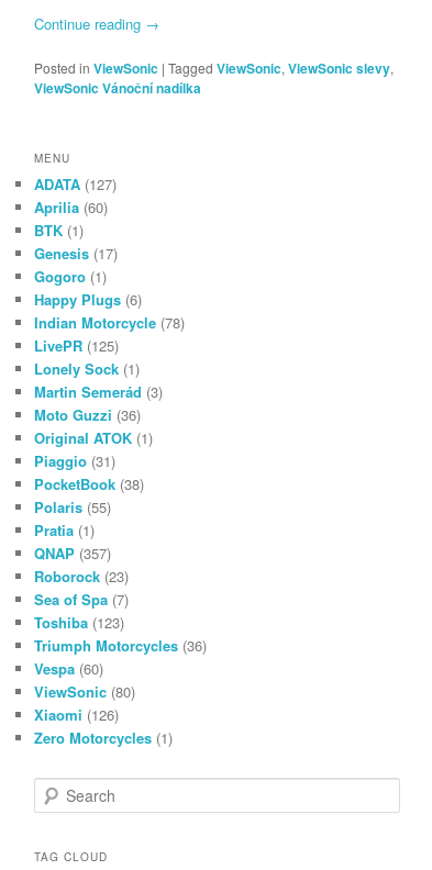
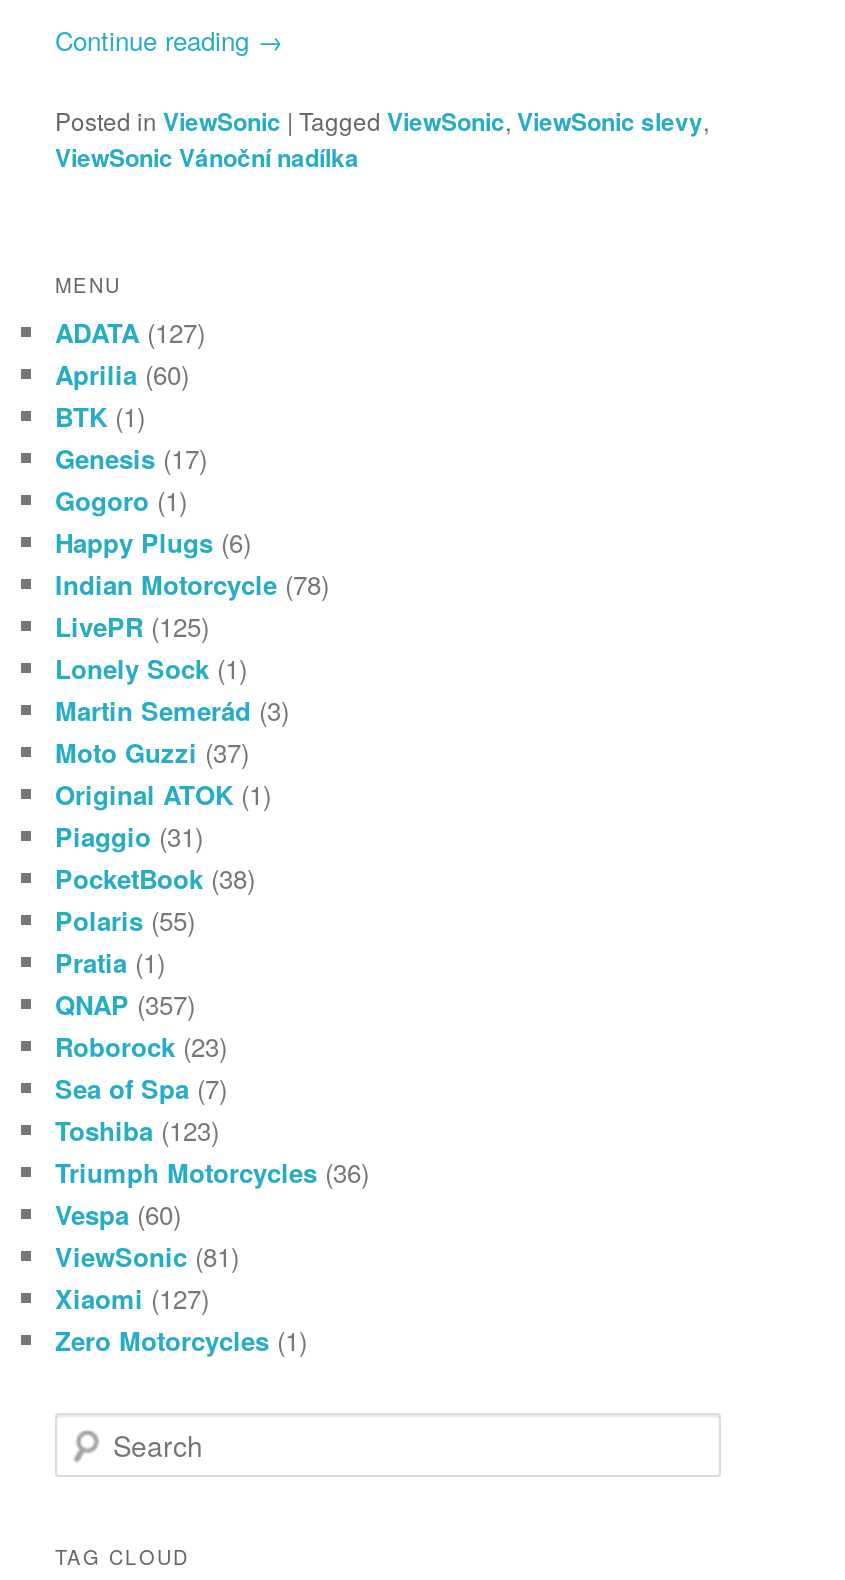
[34,404,141,425] Moto Guzzi (36) -> [55,733,249,771] Moto Guzzi (37)
[34,681,135,702] ViewSonic (80) -> [55,1237,239,1275] ViewSonic (81)
[34,704,119,725] Xiaomi (126) -> [55,1279,209,1317] Xiaomi (127)

